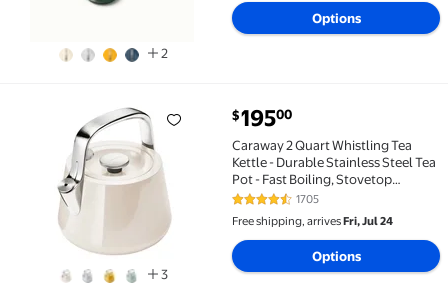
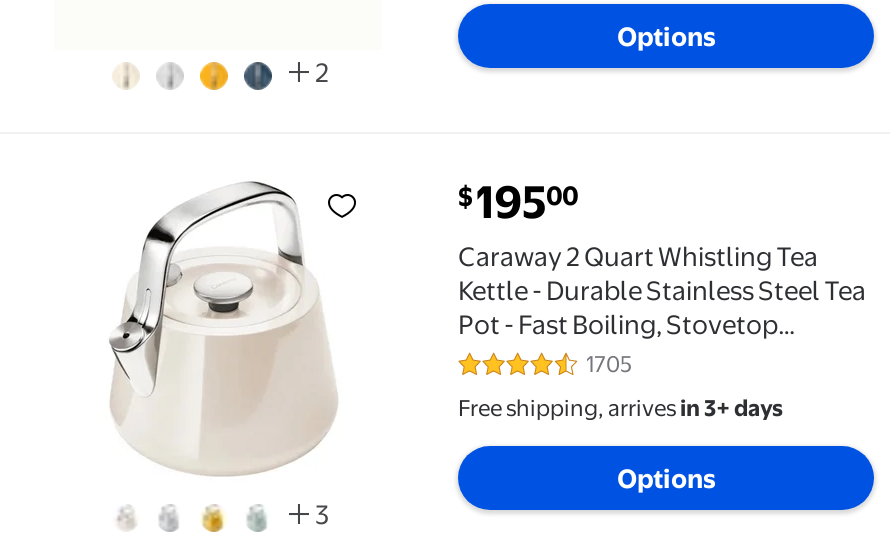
[232,214,393,228] Free shipping, arrives Fri, Jul 24 -> [458,394,784,422] Free shipping, arrives in 3+ days

